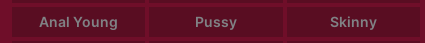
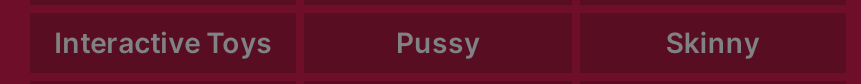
[39,13,118,30] Anal Young -> [54,25,272,59] Interactive Toys

